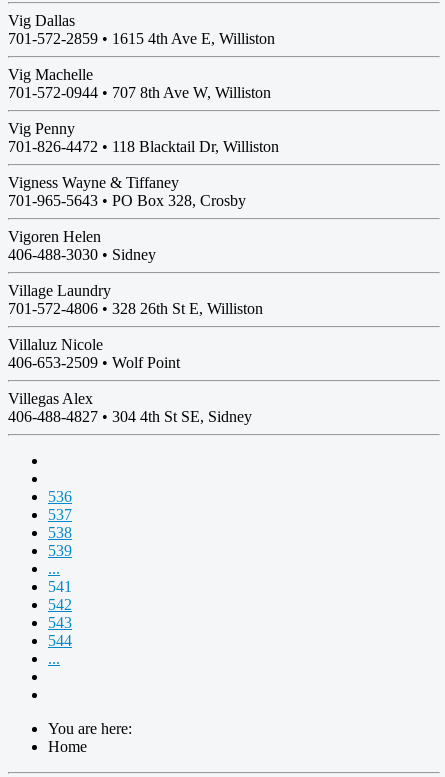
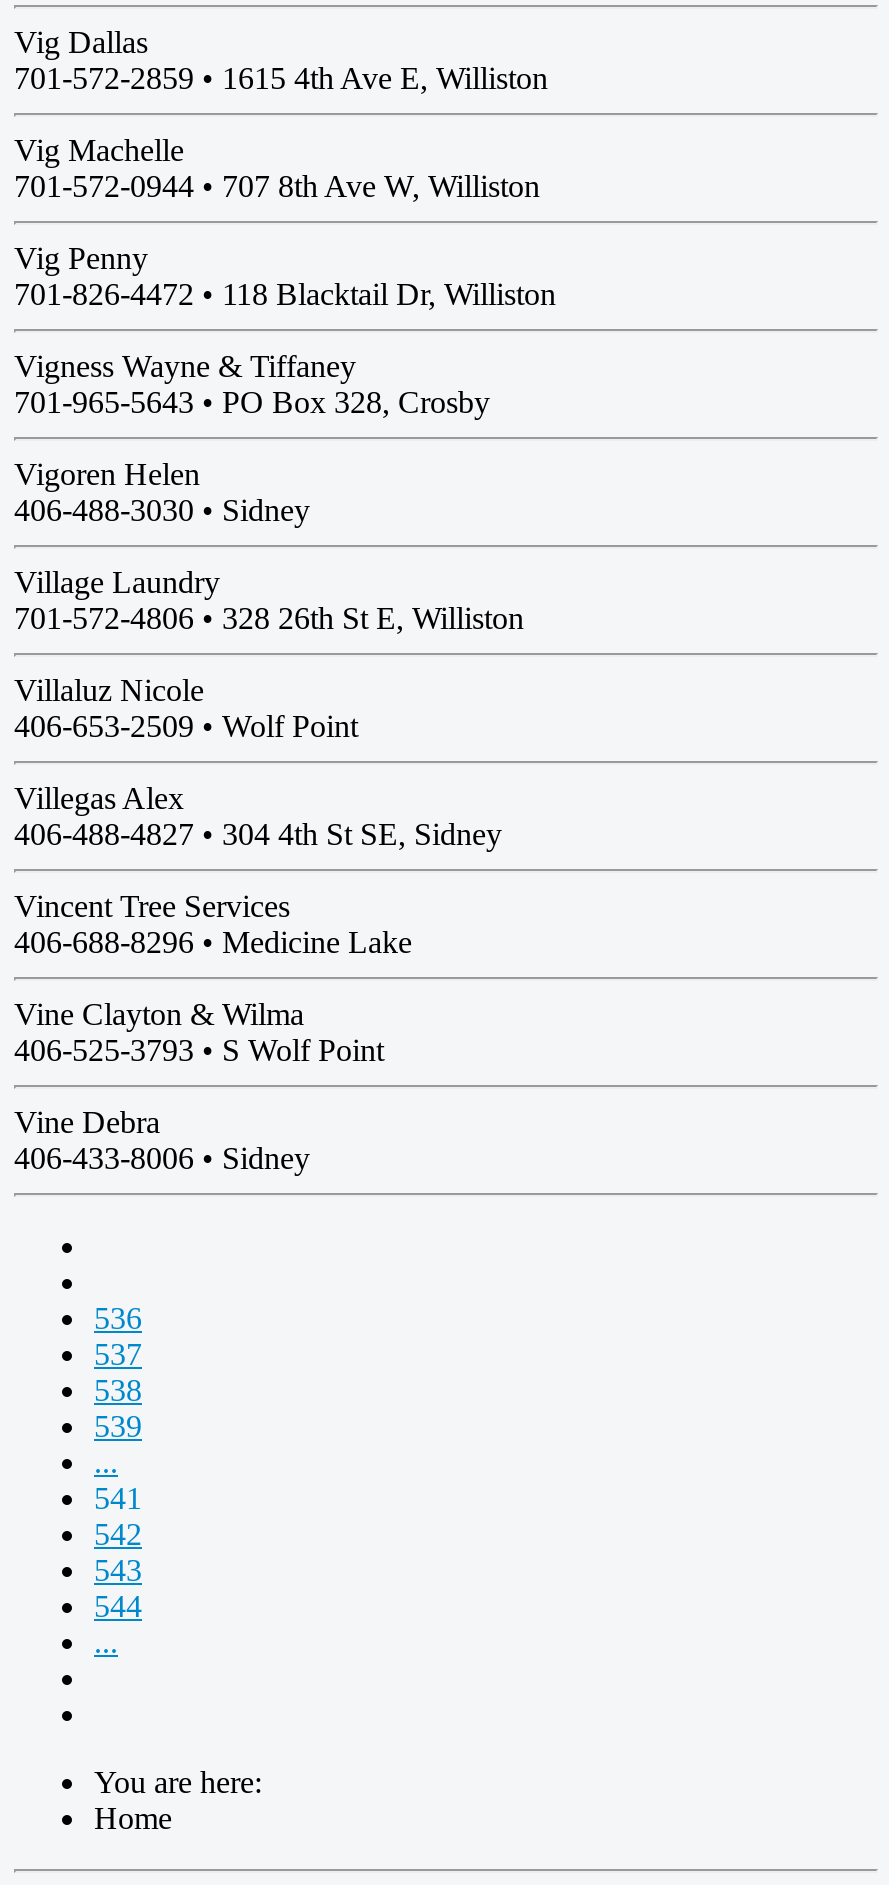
none -> [14,889,412,1175] Vincent Tree Services | 406-688-8296 • Medicine Lake | Vine Clayton & Wilma | 406-525-3793 • S Wolf Point | Vine Debra | 406-433-8006 • Sidney

